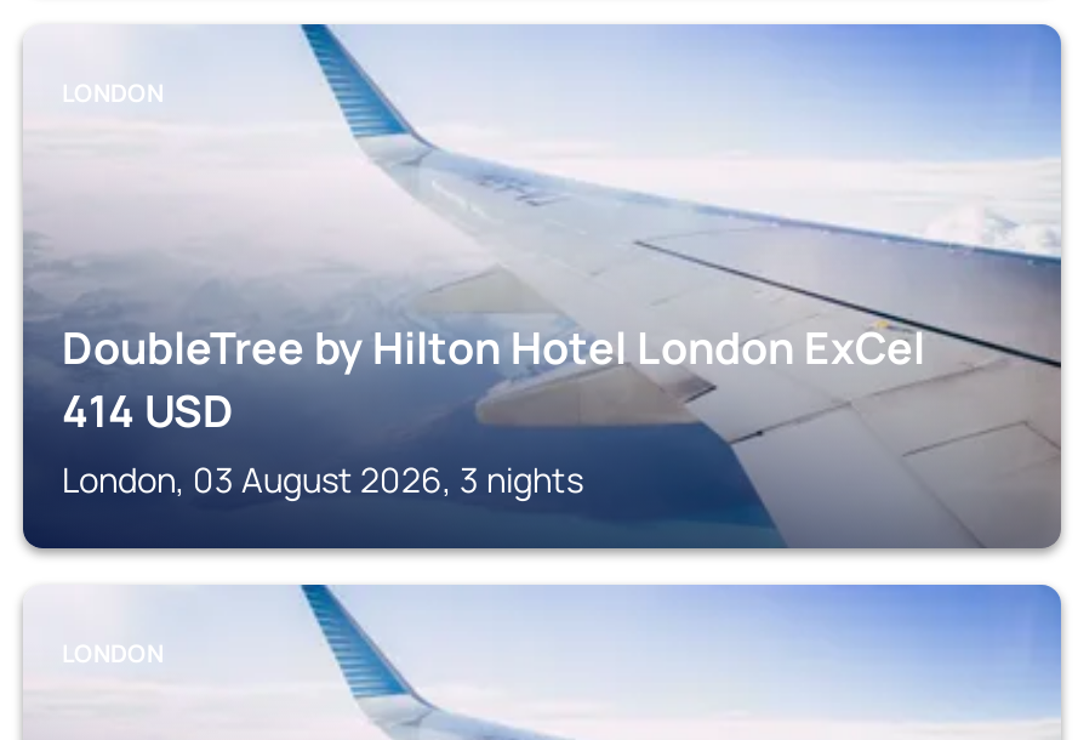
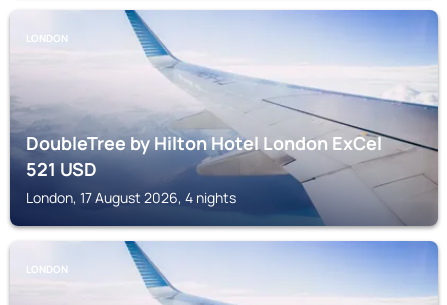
[62,381,234,439] 414 USD -> [26,157,97,181] 521 USD
[62,456,583,502] London, 03 August 2026, 3 nights -> [26,188,236,207] London, 17 August 2026, 4 nights

